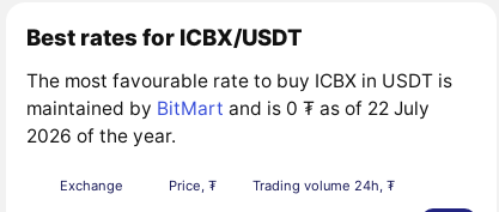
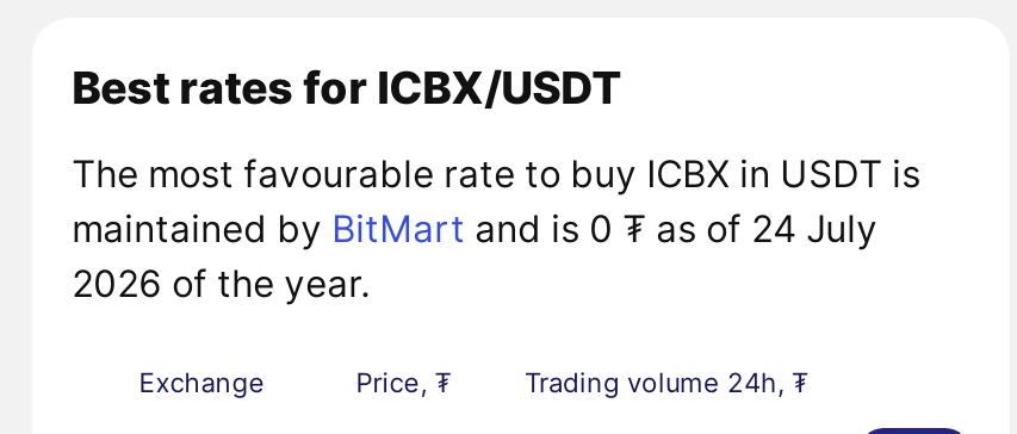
[26,97,429,120] maintained by BitMart and is 0 ₮ as of 22 July -> [72,206,878,251] maintained by BitMart and is 0 ₮ as of 24 July

